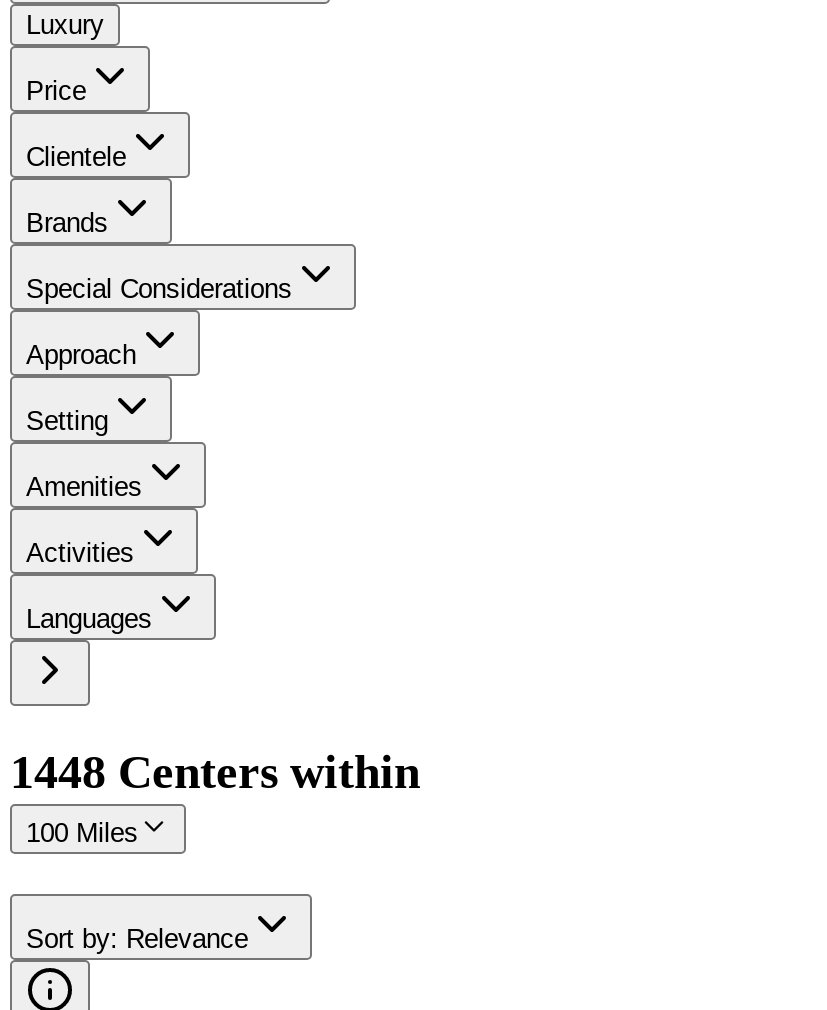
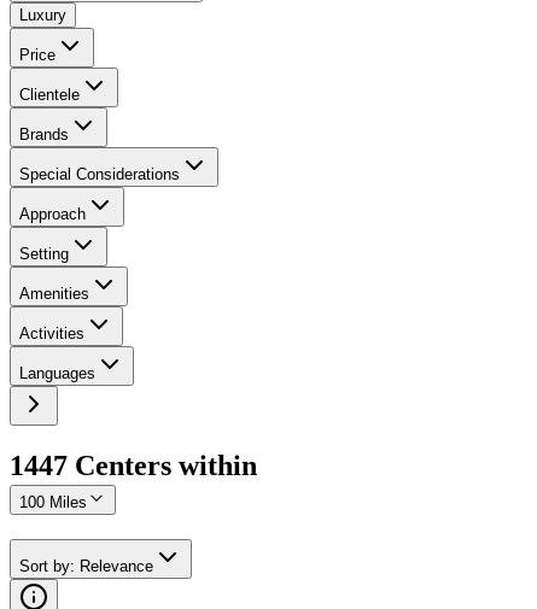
[10,745,420,797] 1448 Centers within -> [10,449,257,481] 1447 Centers within

